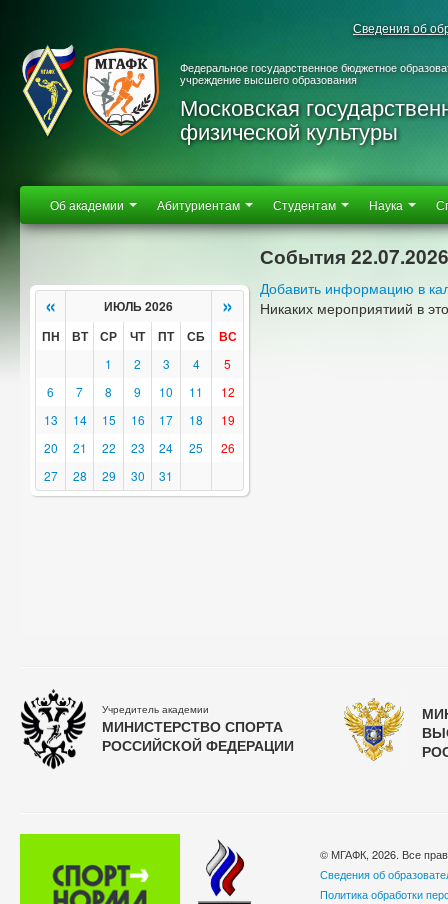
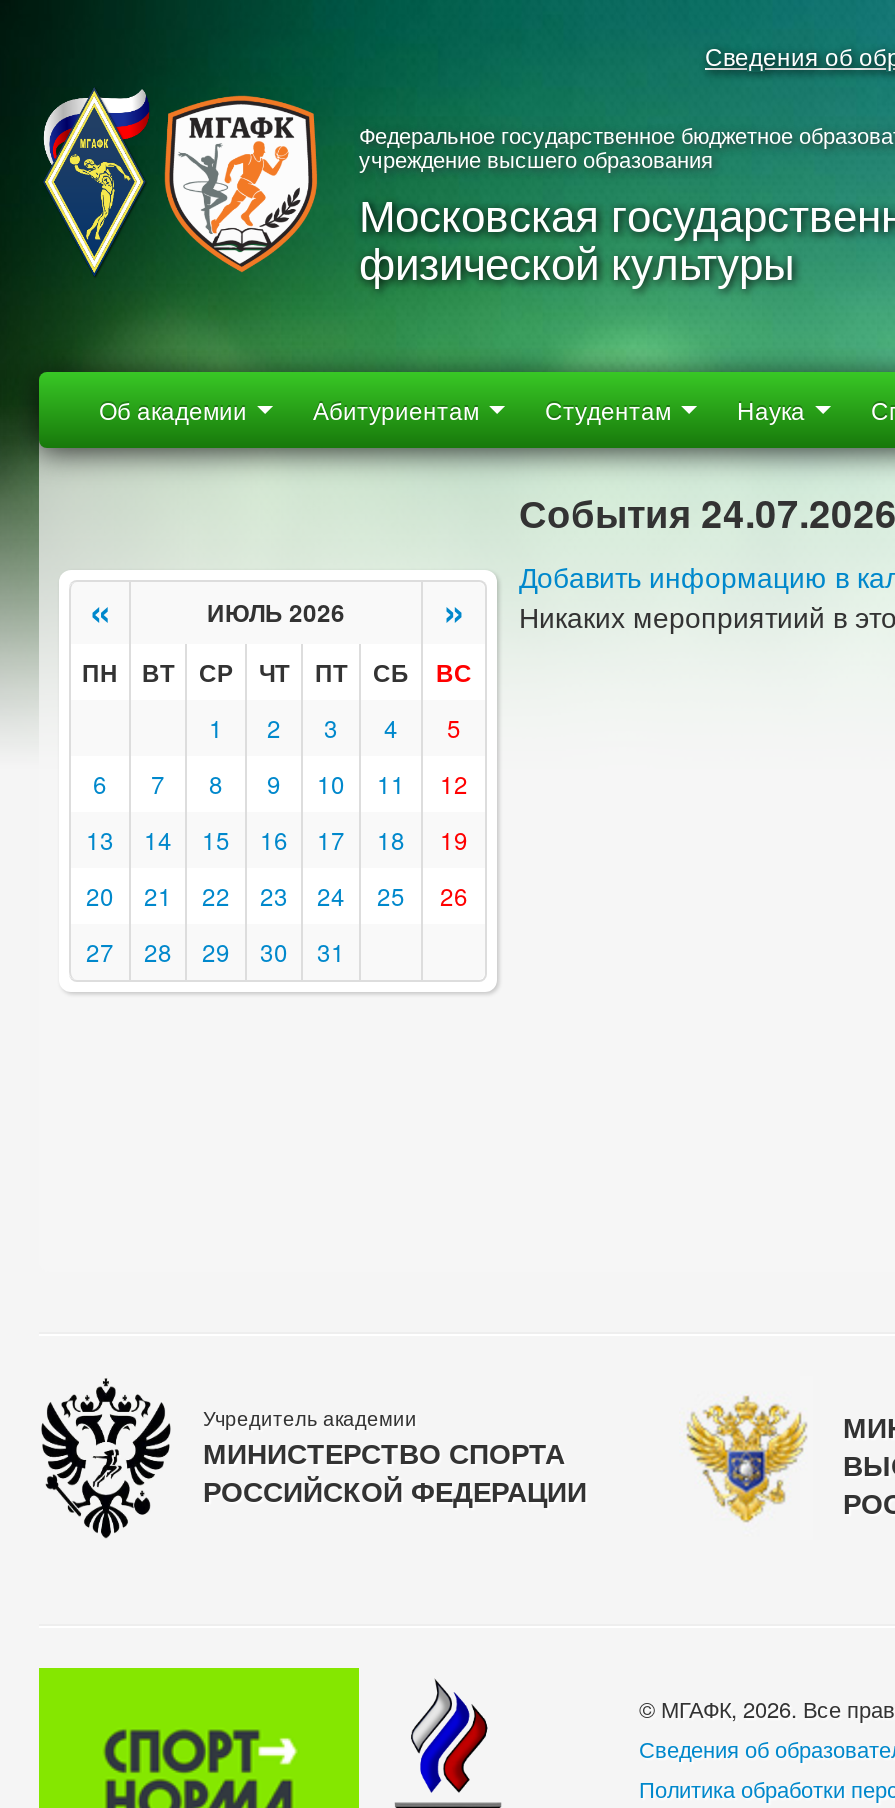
[260,243,448,270] События 22.07.2026 -> [519,486,895,540] События 24.07.2026

